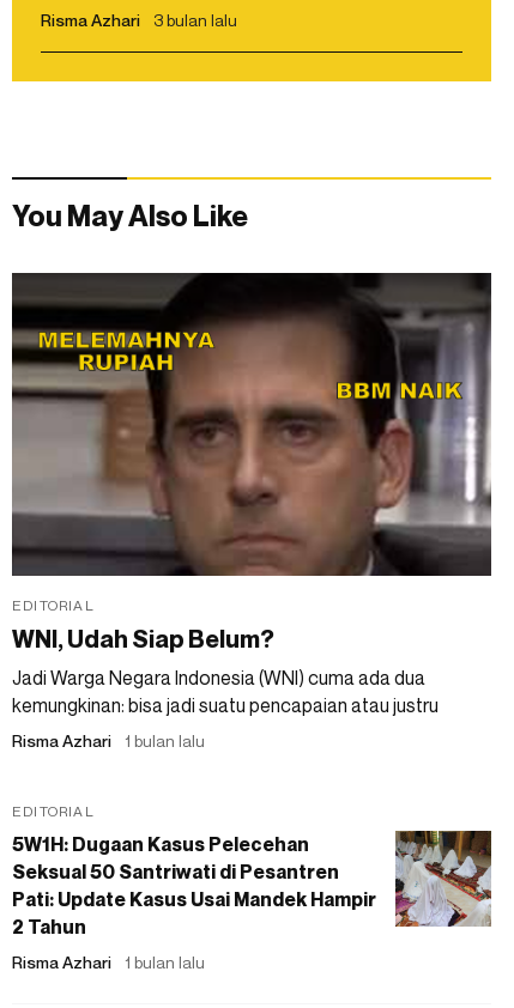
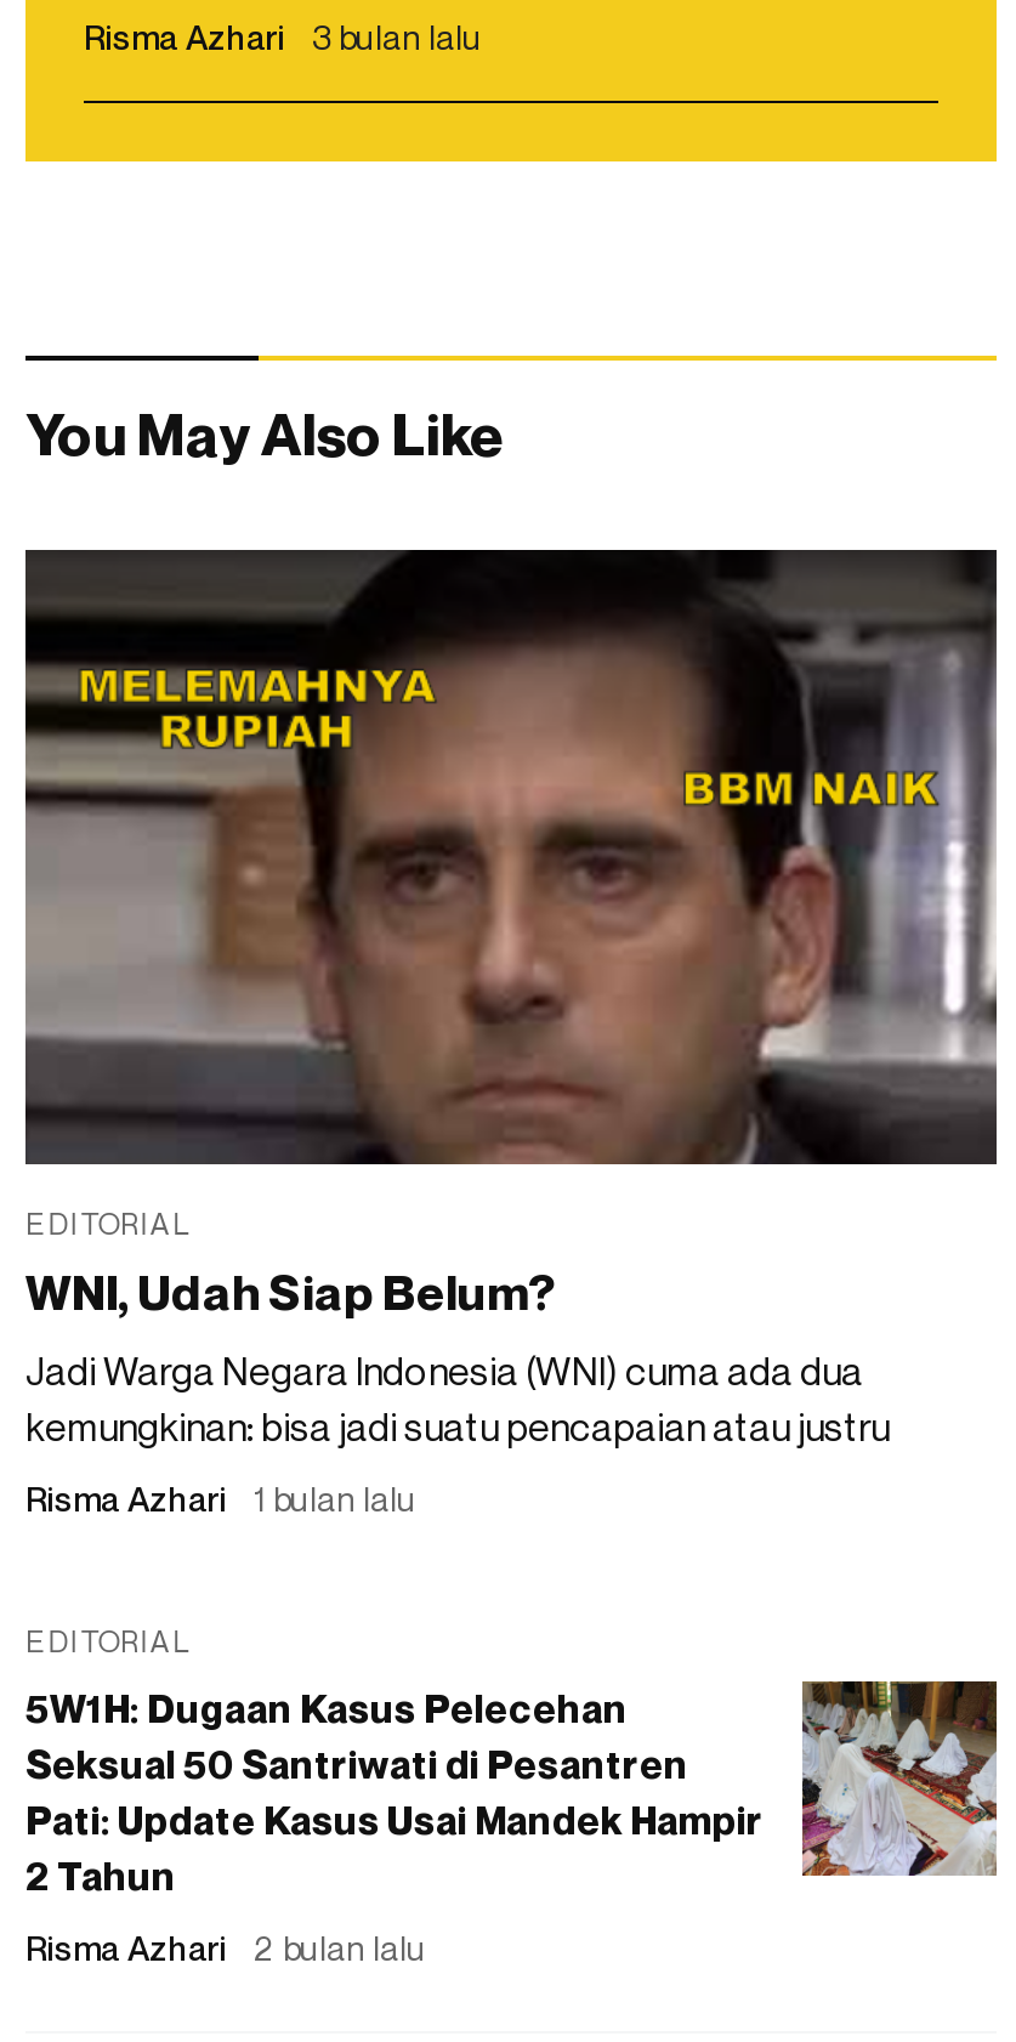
[12,952,205,972] Risma Azhari 1 bulan lalu -> [25,1926,426,1968] Risma Azhari 2 bulan lalu

